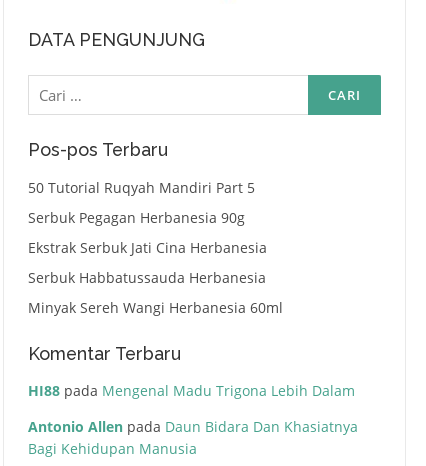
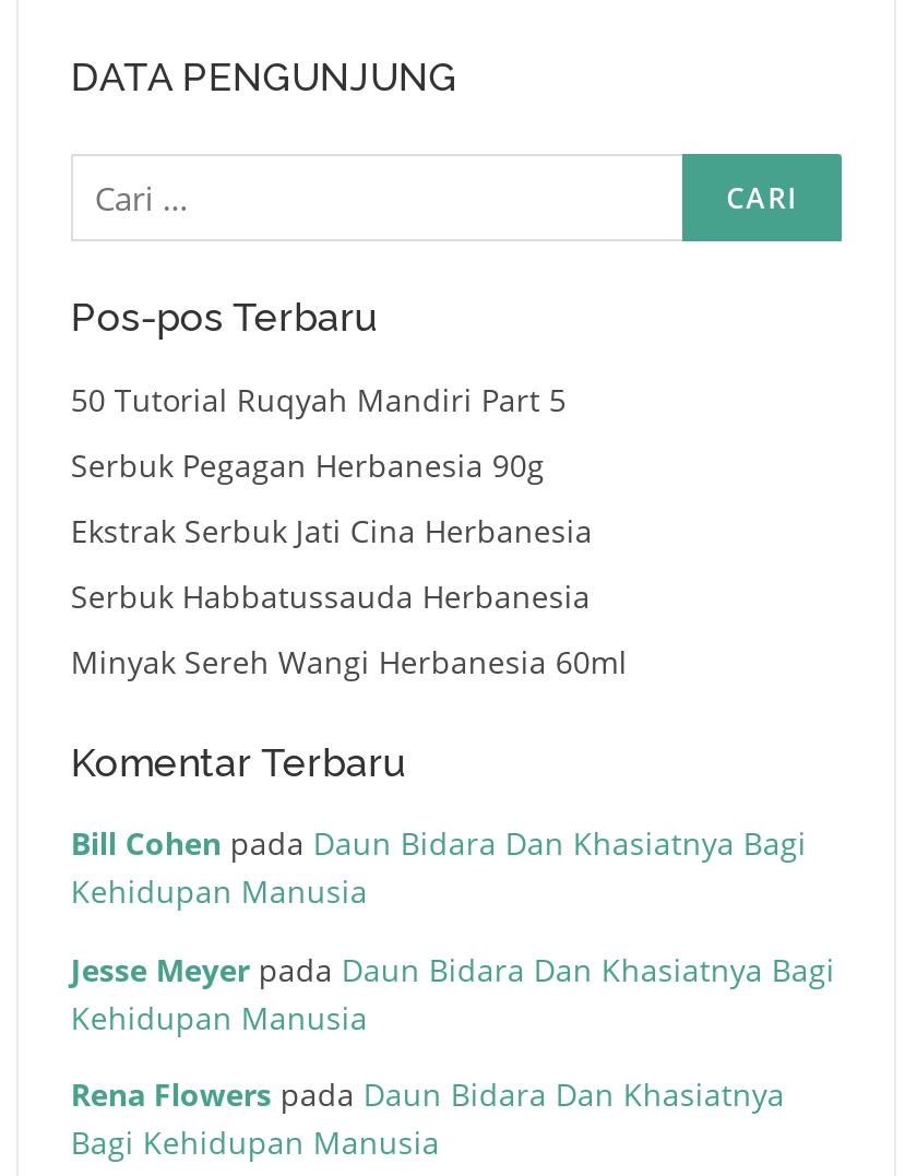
[28,381,358,436] HI88 pada Mengenal Madu Trigona Lebih Dalam | Antonio Allen pada Daun Bidara Dan Khasiatnya -> [71,822,835,1115] Bill Cohen pada Daun Bidara Dan Khasiatnya Bagi | Kehidupan Manusia | Jesse Meyer pada Daun Bidara Dan Khasiatnya Bagi | Kehidupan Manusia | Rena Flowers pada Daun Bidara Dan Khasiatnya

